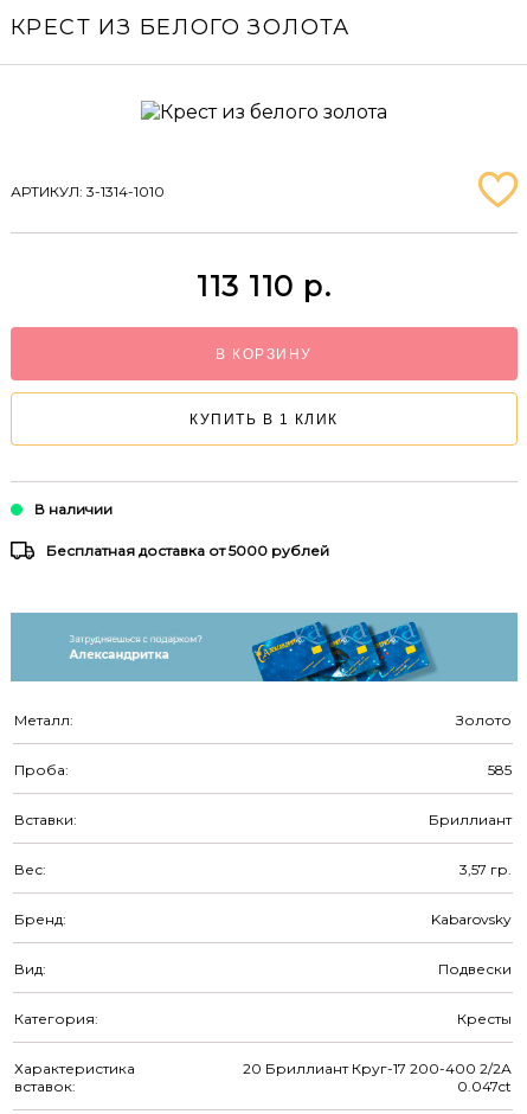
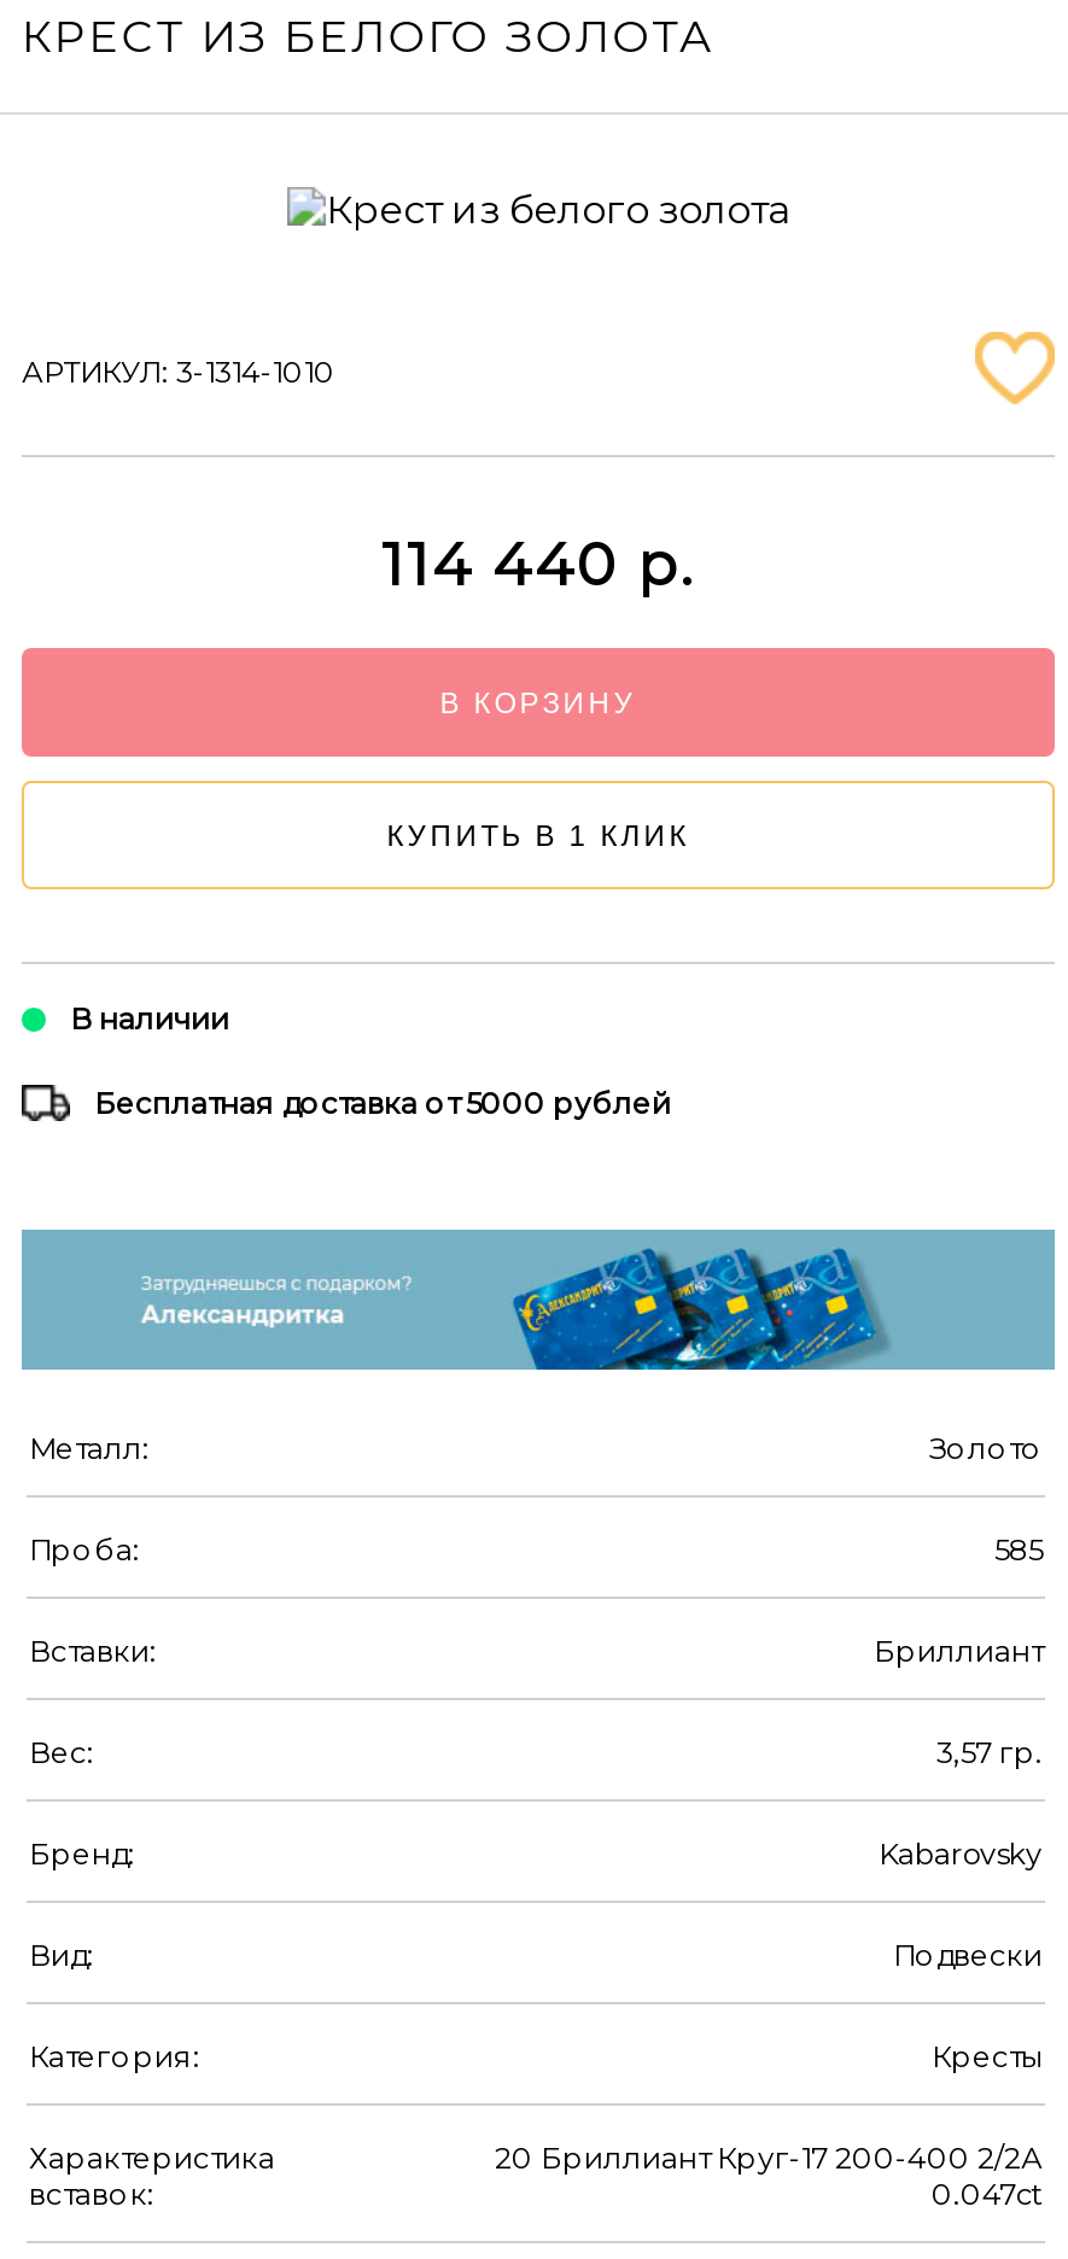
[197,269,332,303] 113 110 р. -> [381,530,695,600] 114 440 р.

